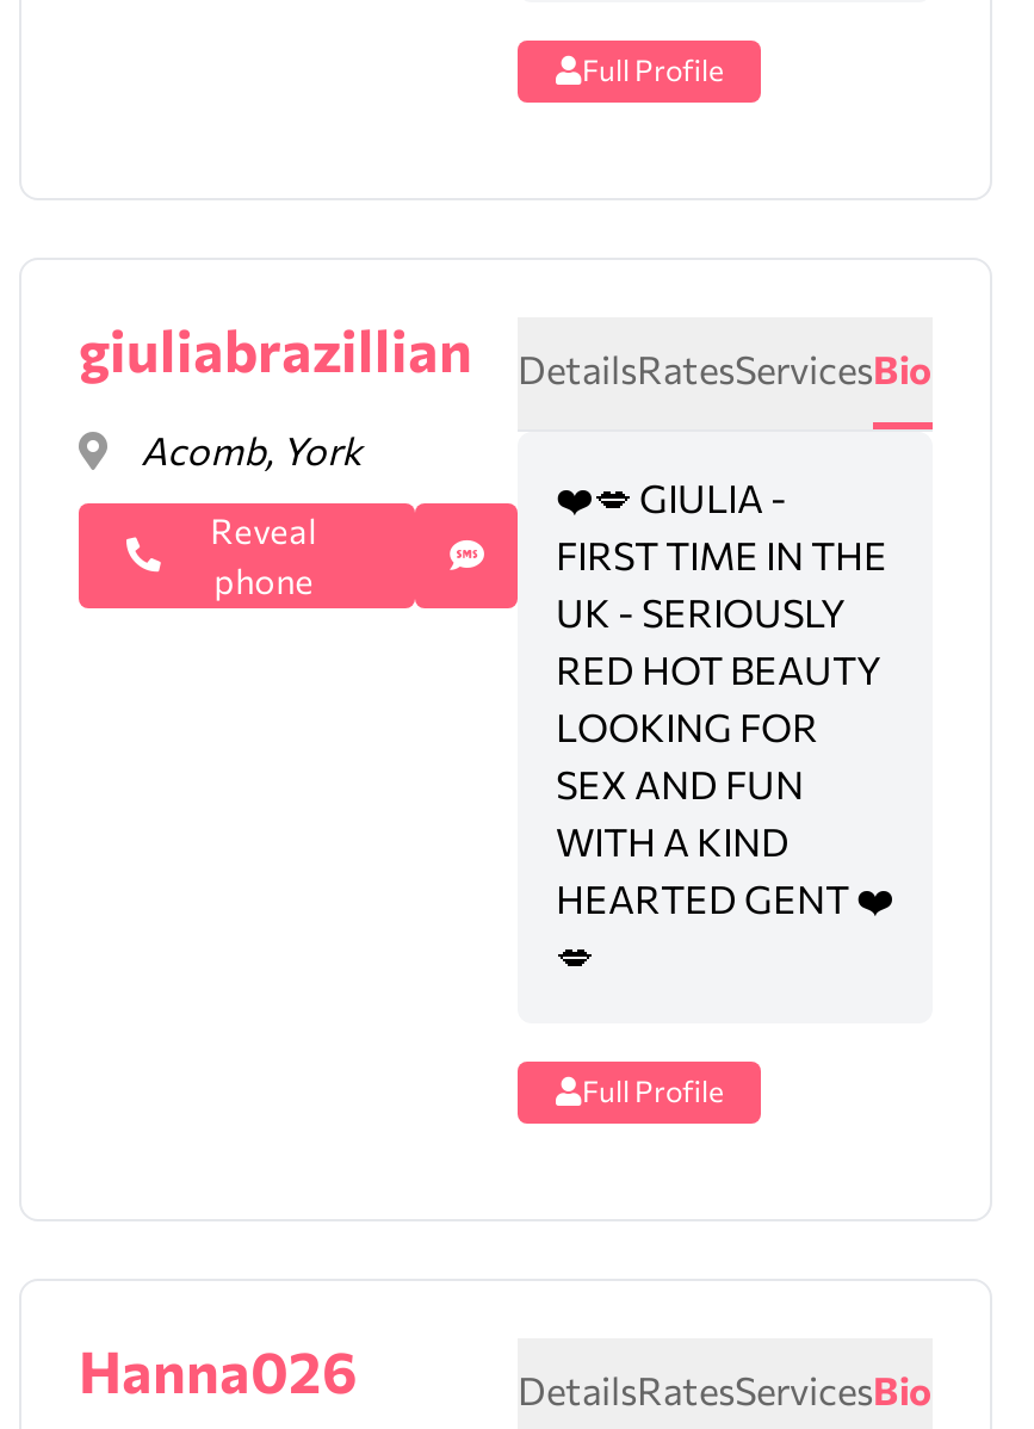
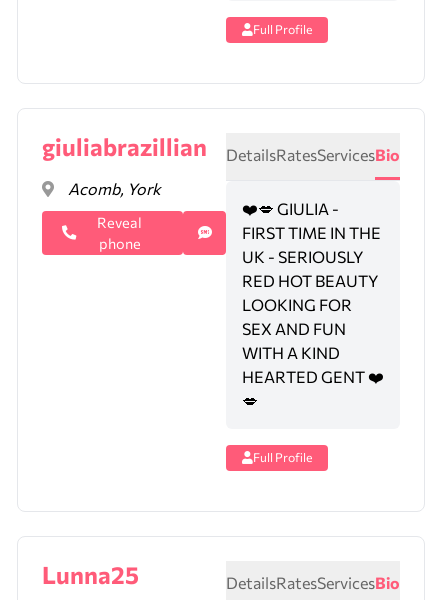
[79,1335,358,1404] Hanna026 -> [42,560,139,589] Lunna25

